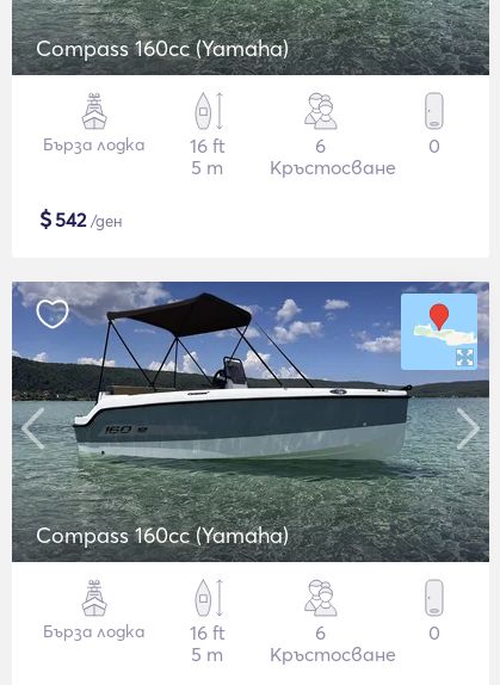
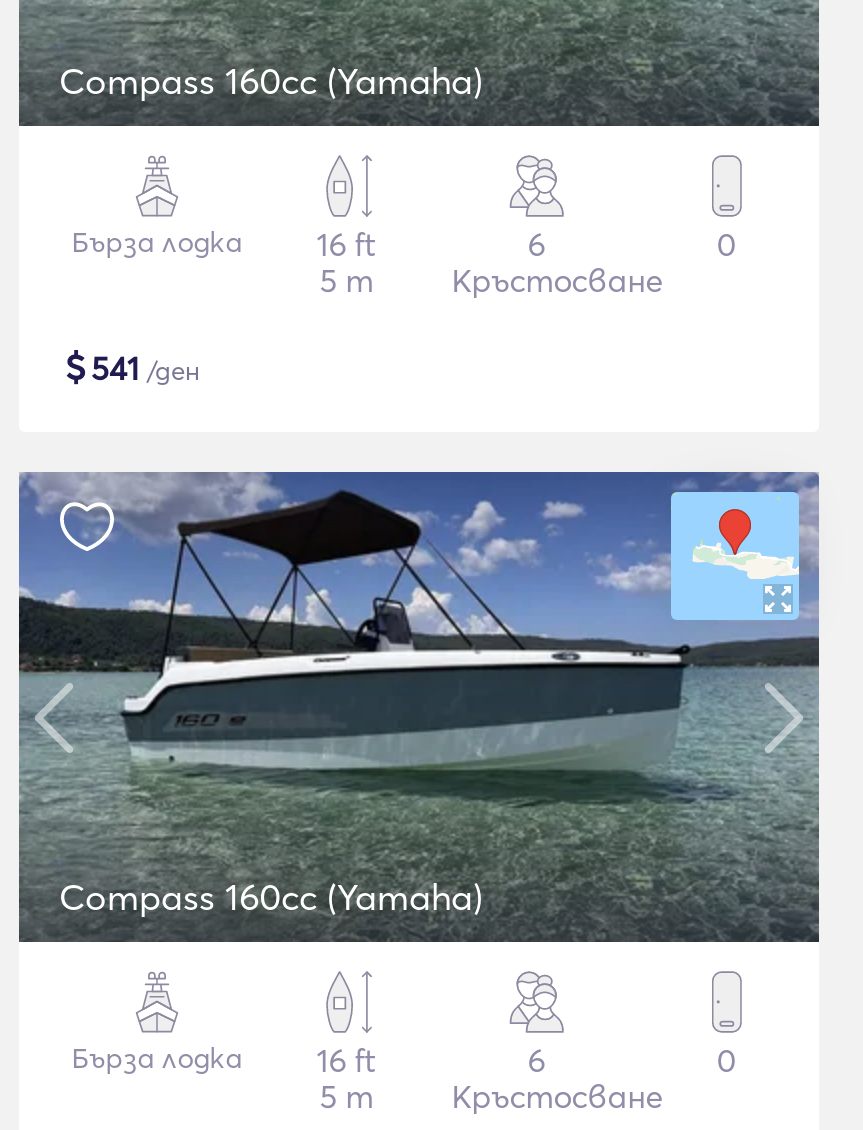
[39,205,123,233] $542 /ден -> [65,344,201,390] $541 /ден

